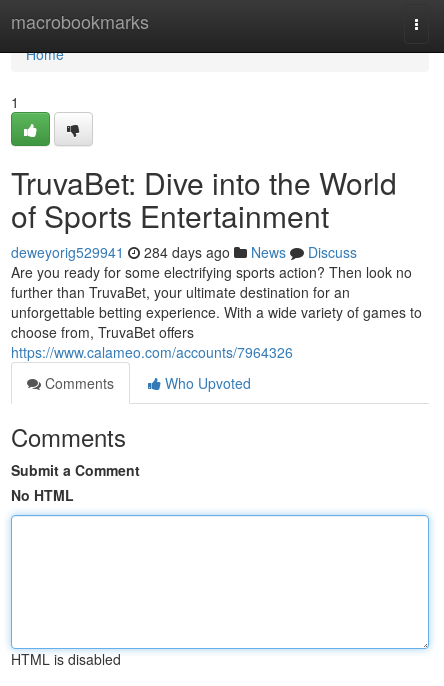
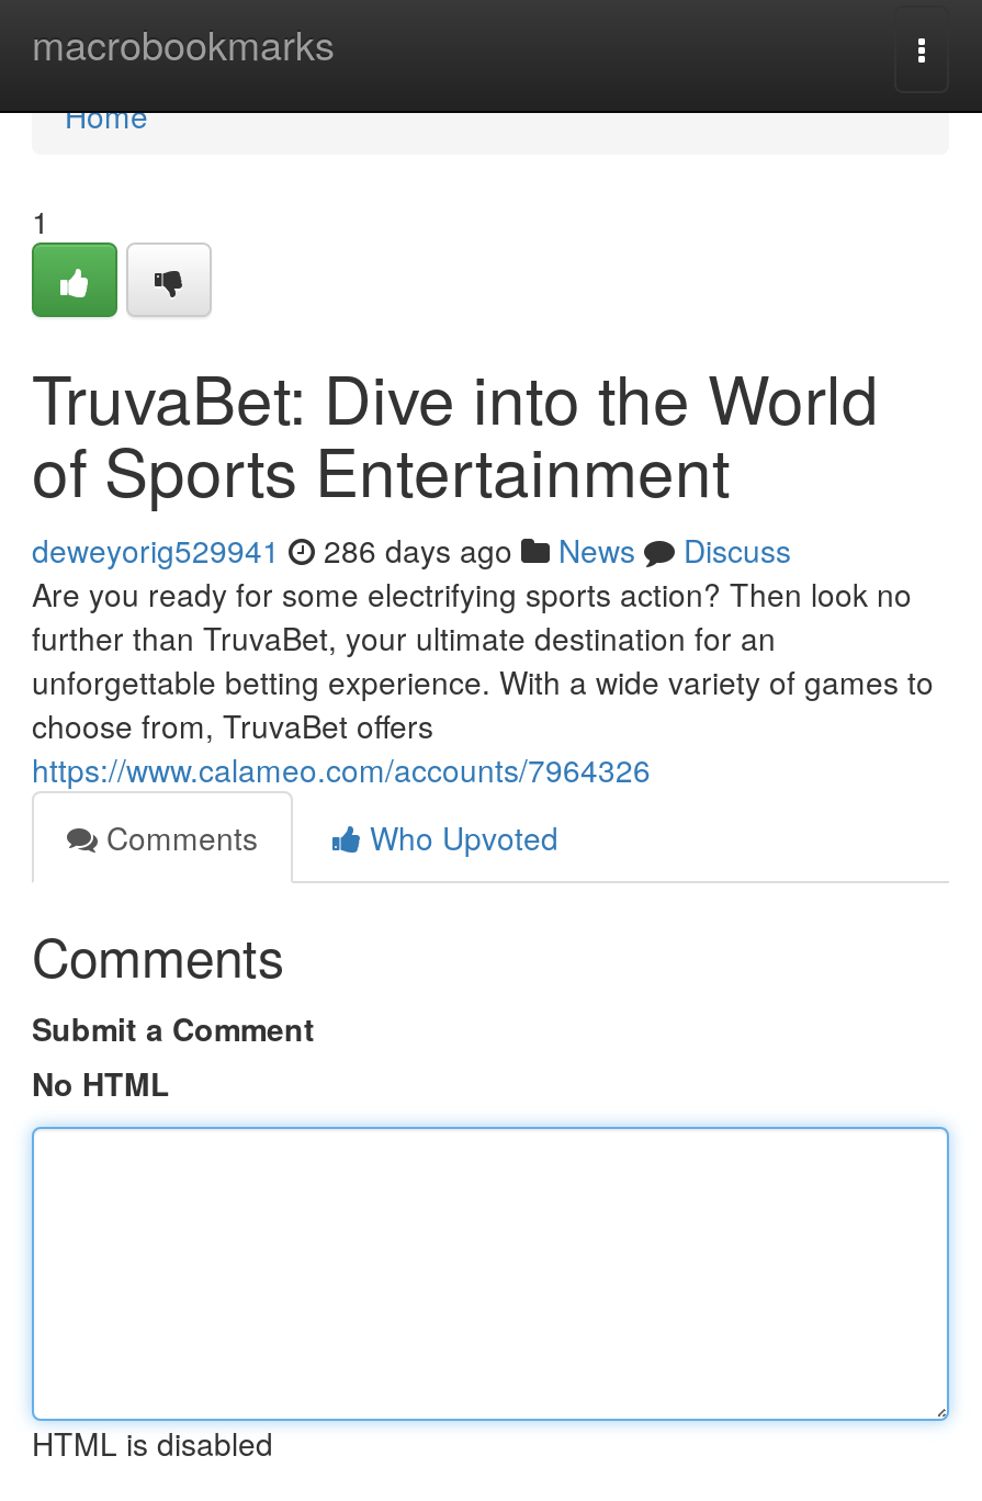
[11,242,357,262] deweyorig529941 284 days ago News Discuss -> [32,528,791,572] deweyorig529941 286 days ago News Discuss

